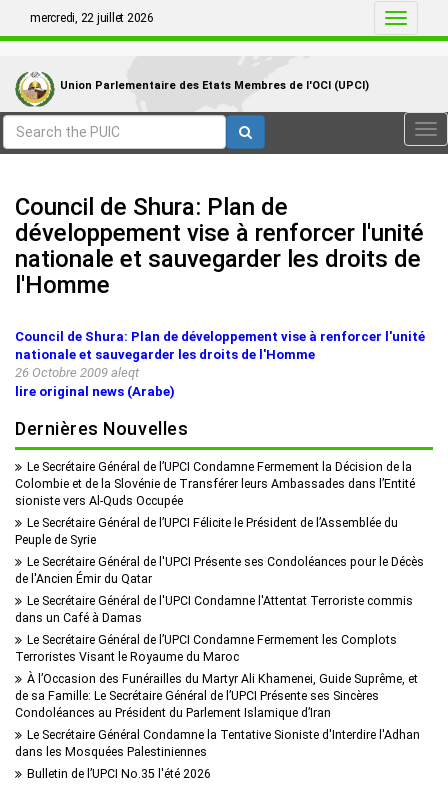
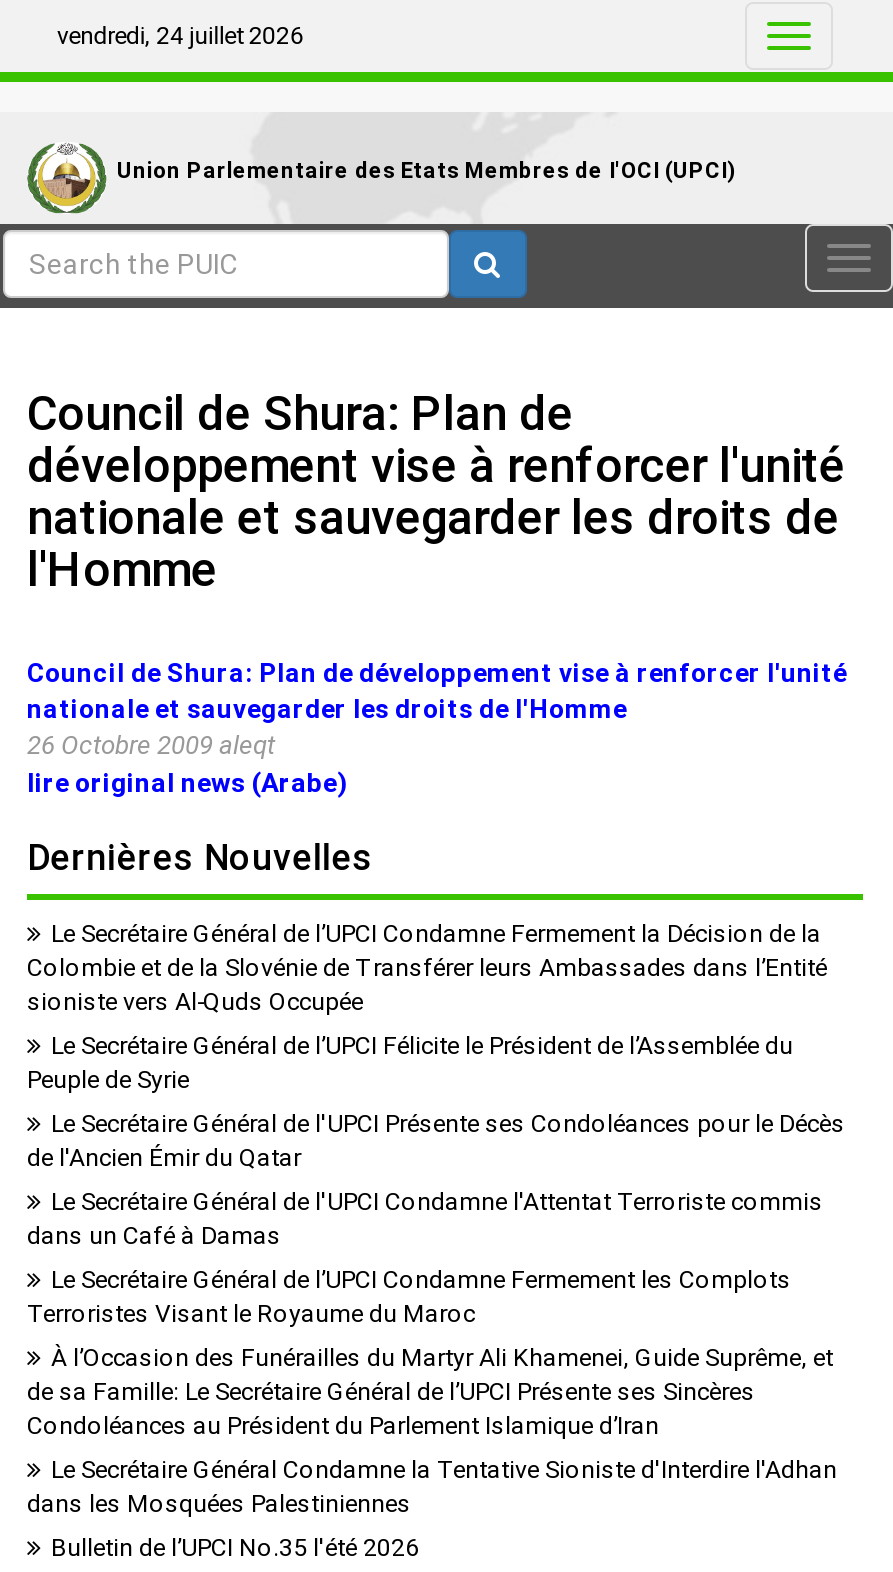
[30,11,154,25] mercredi, 22 juillet 2026 -> [57,22,303,50] vendredi, 24 juillet 2026

